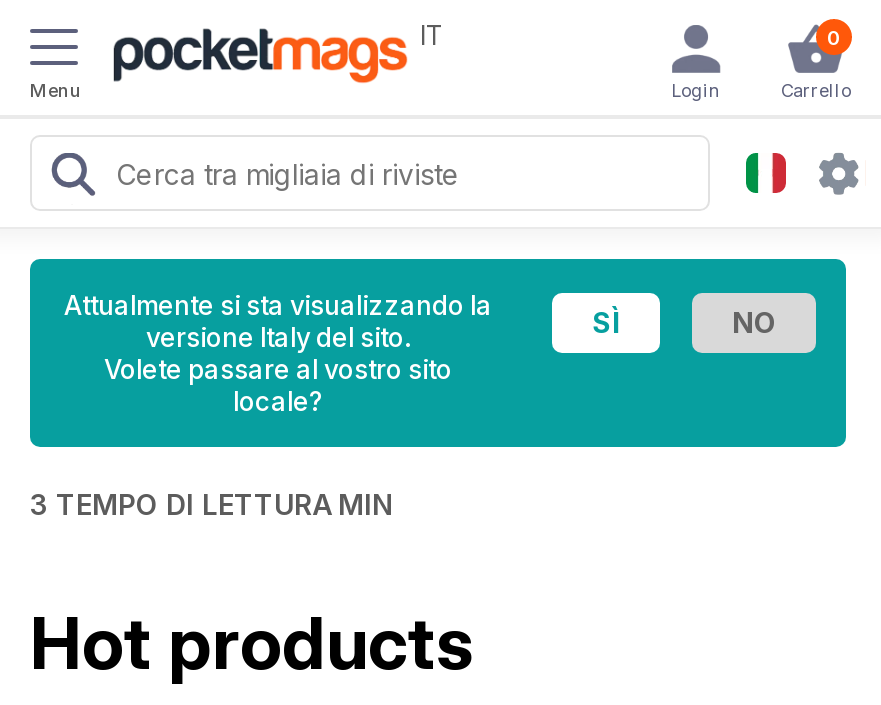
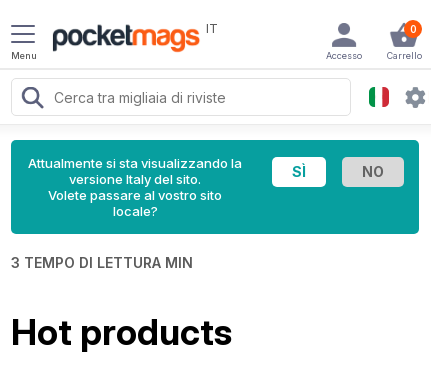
[671,79,721,101] Login -> [326,50,362,61] Accesso

